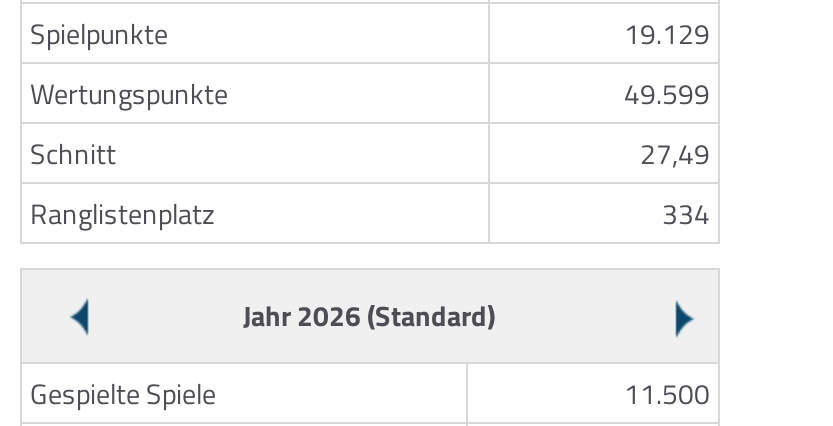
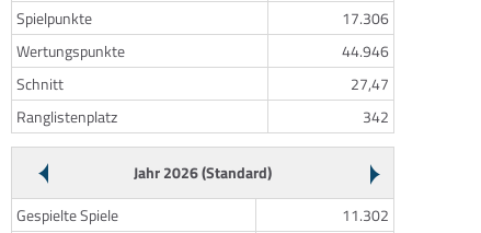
[624,12,710,54] 19.129 -> [342,7,389,30] 17.306
[624,72,710,114] 49.599 -> [342,39,389,62] 44.946
[640,132,710,174] 27,49 -> [351,72,389,95] 27,47
[662,192,710,234] 334 -> [363,105,389,128] 342
[624,372,710,414] 11.500 -> [342,203,389,226] 11.302

